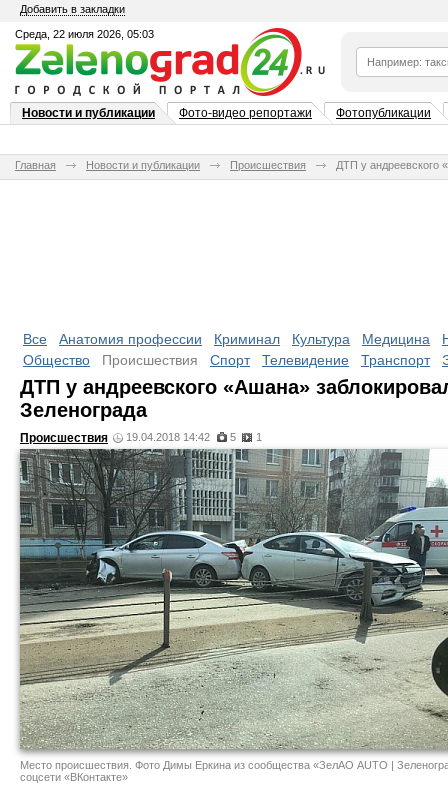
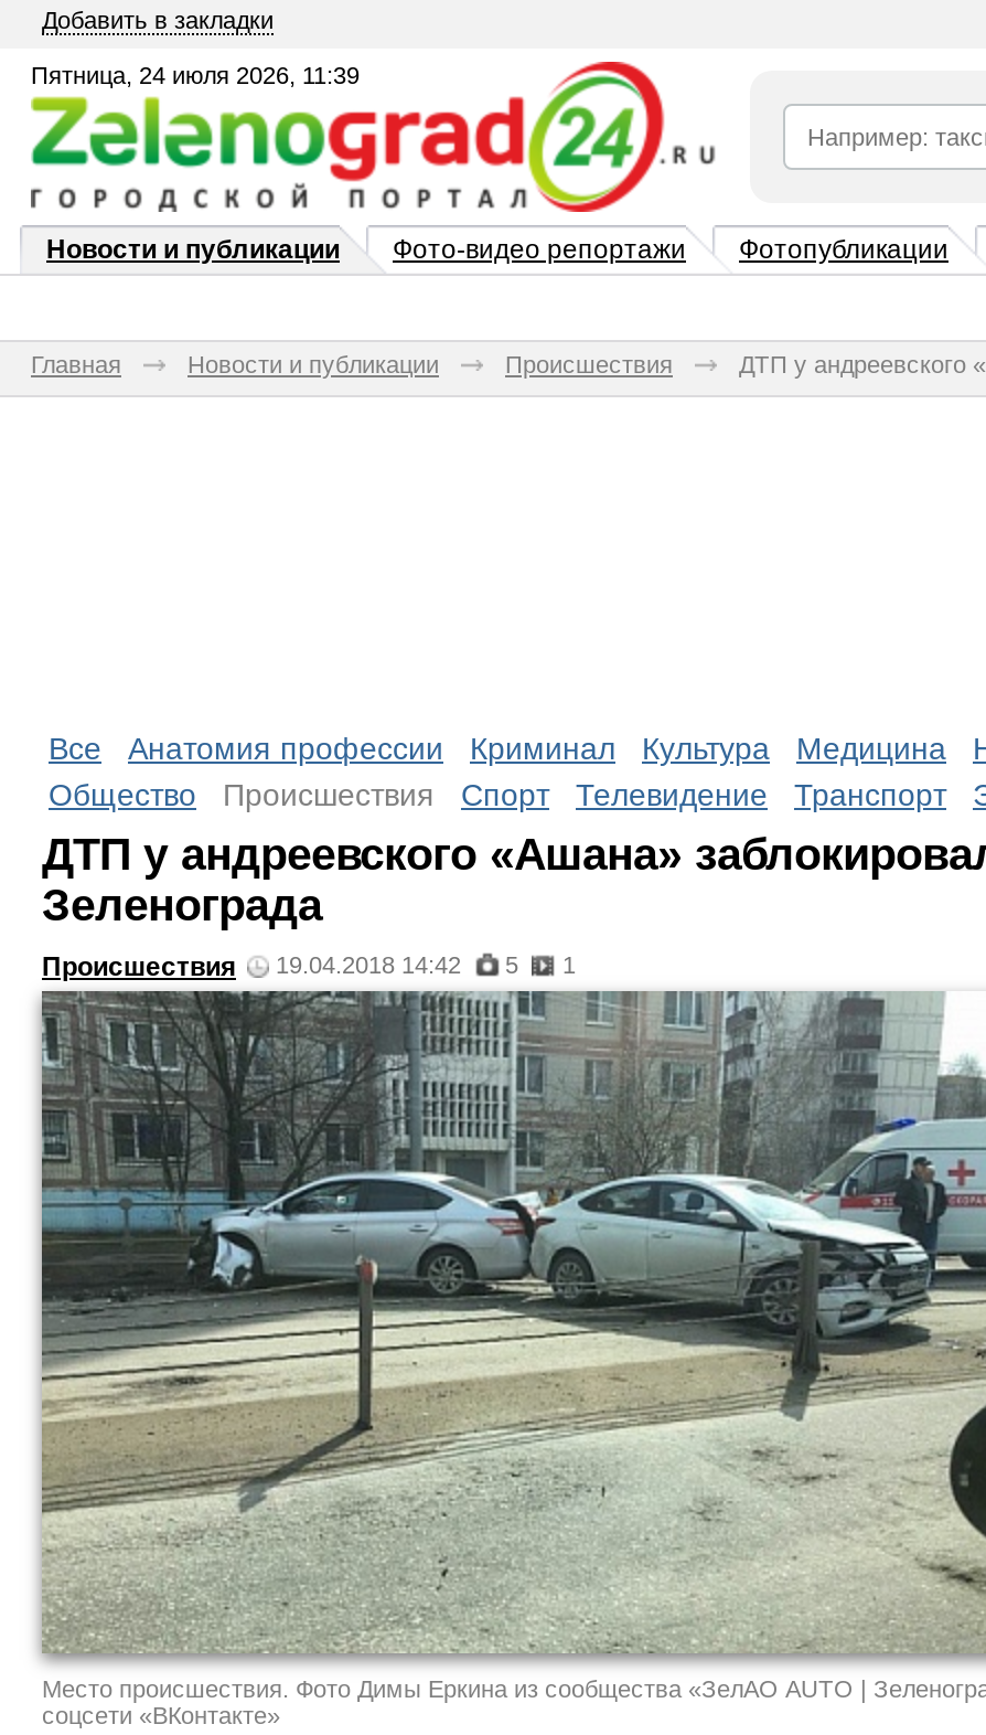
[15,28,154,40] Среда, 22 июля 2026, 05:03 -> [31,62,360,88] Пятница, 24 июля 2026, 11:39

